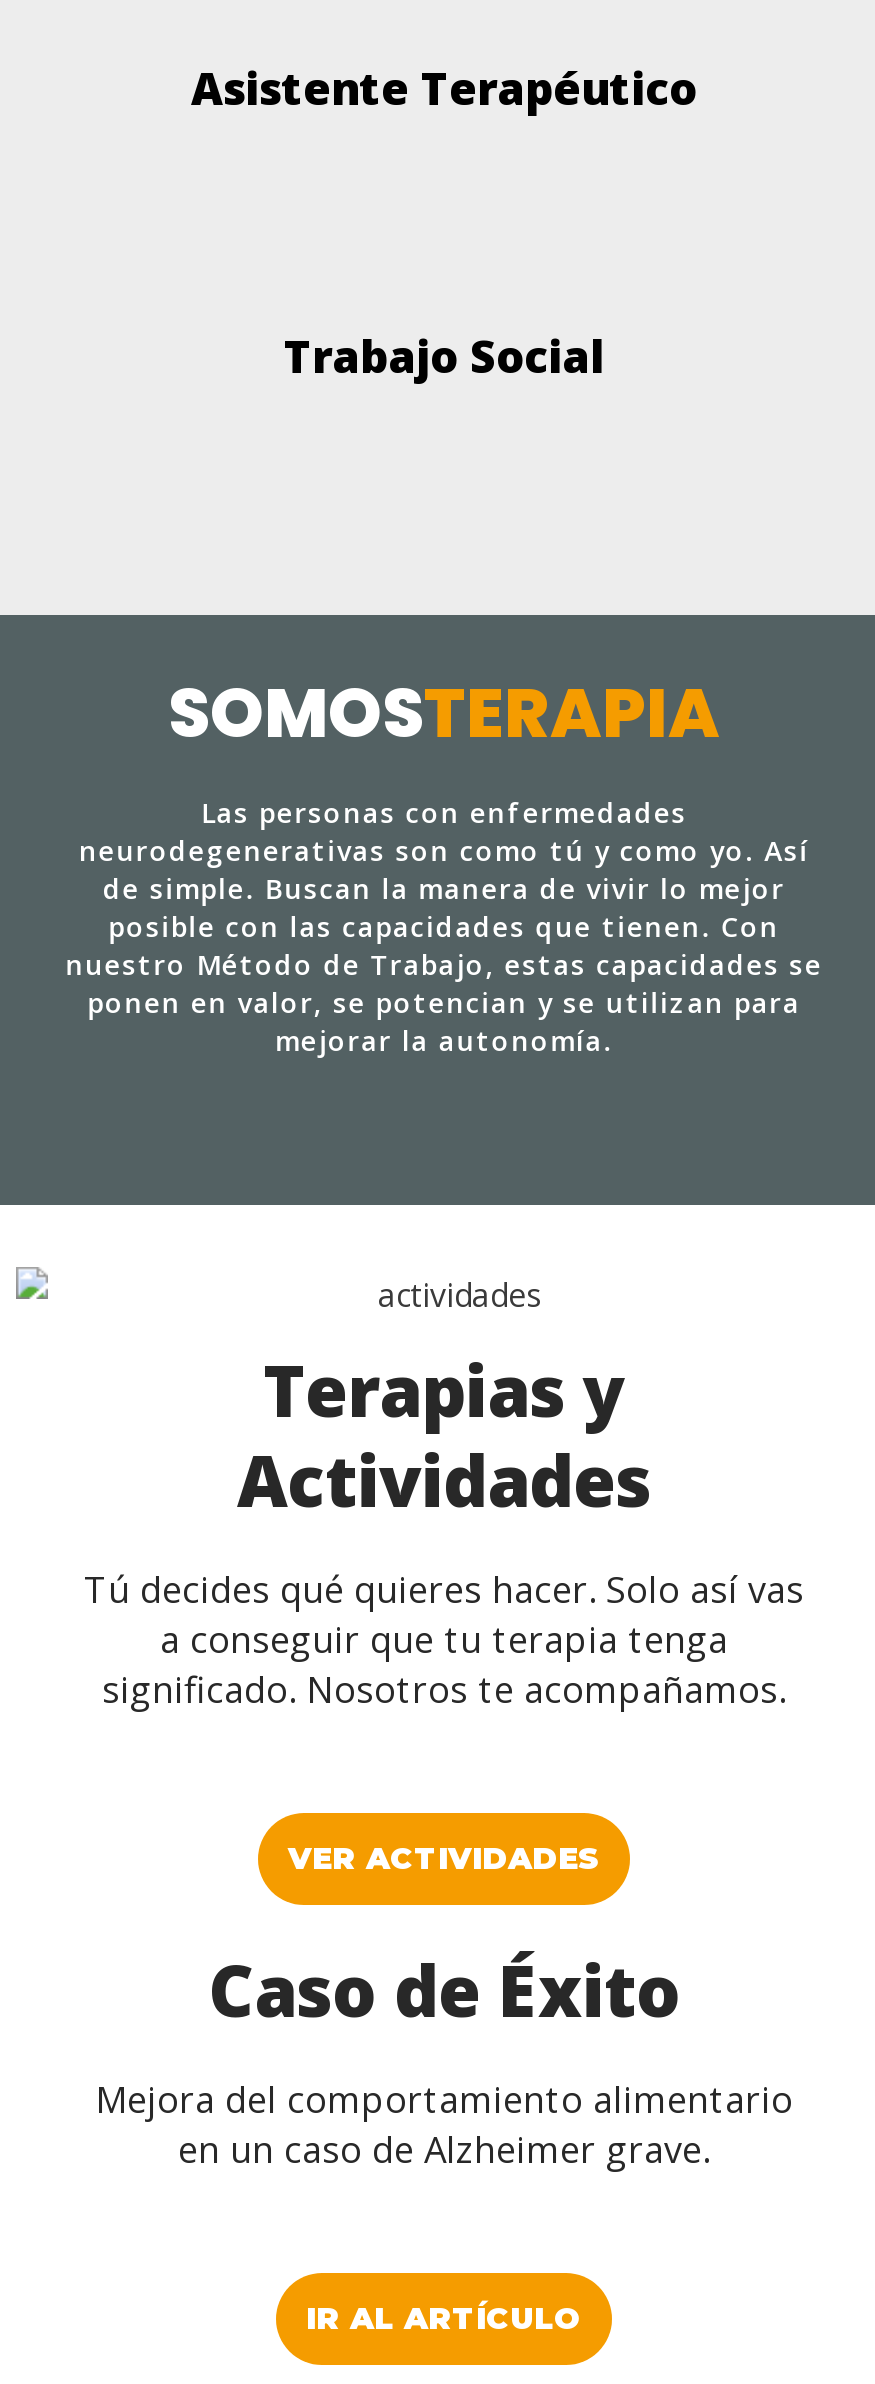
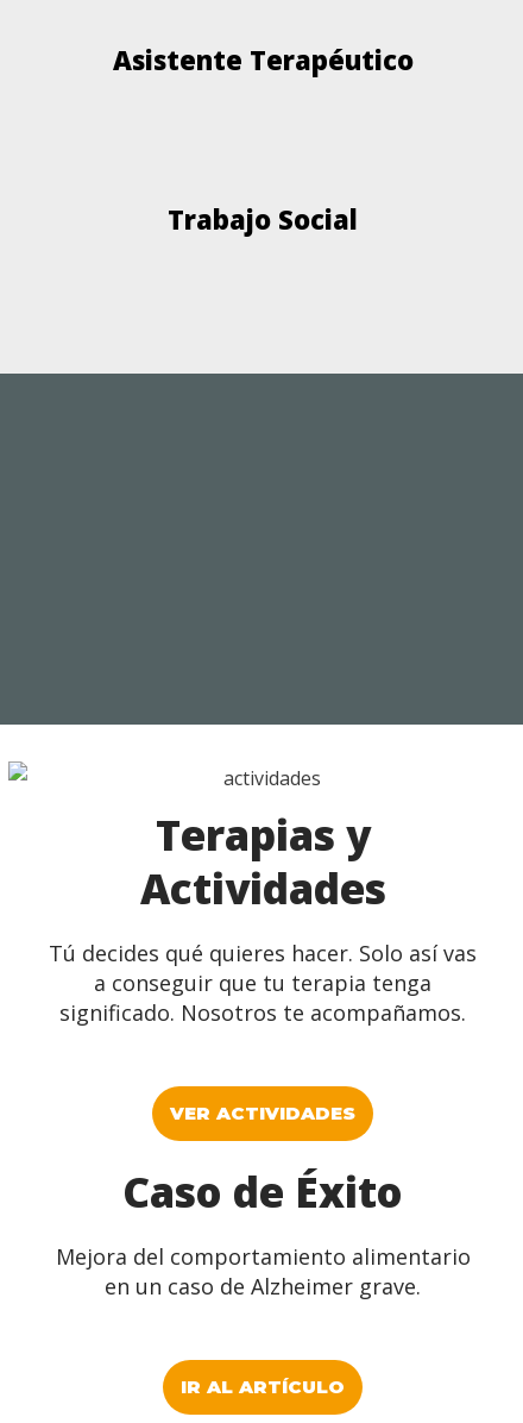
[65,665,823,1059] SOMOSTERAPIA | Las personas con enfermedades | neurodegenerativas son como tú y como yo. Así | de simple. Buscan la manera de vivir lo mejor | posible con las capacidades que tienen. Con | nuestro Método de Trabajo, estas capacidades se | ponen en valor, se potencian y se utilizan para | mejorar la autonomía. -> none

